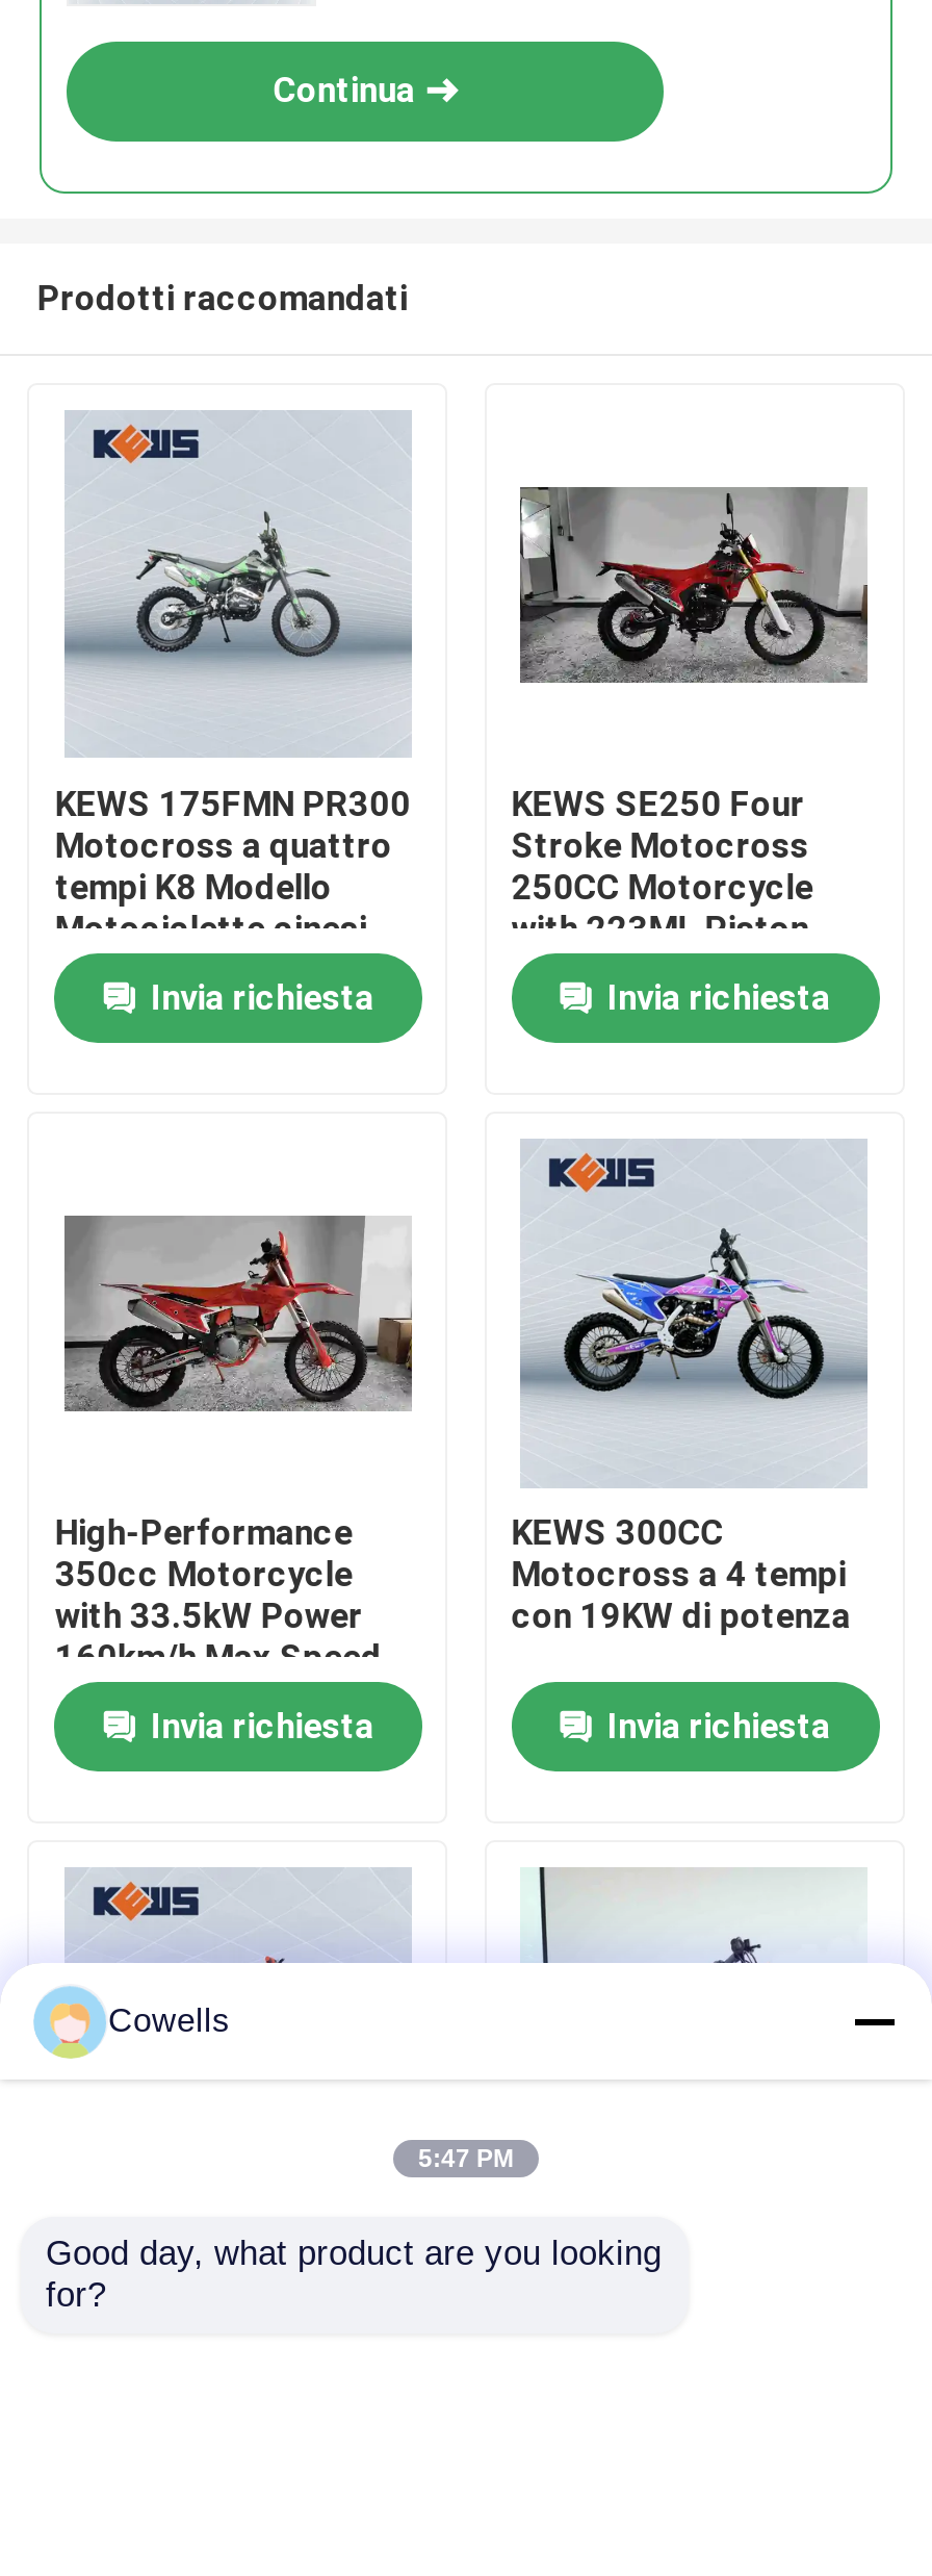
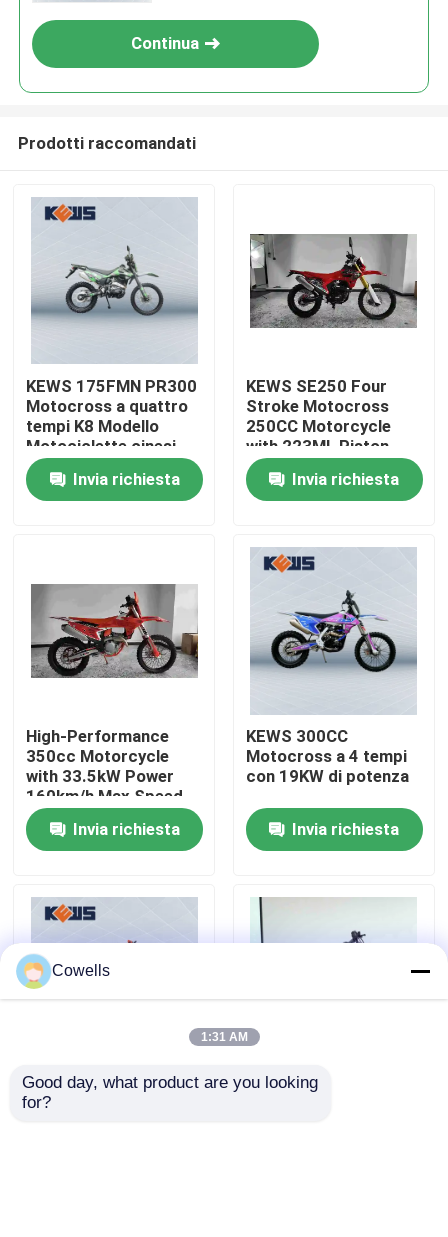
[418,2144,514,2173] 5:47 PM -> [200,1030,247,1044] 1:31 AM

